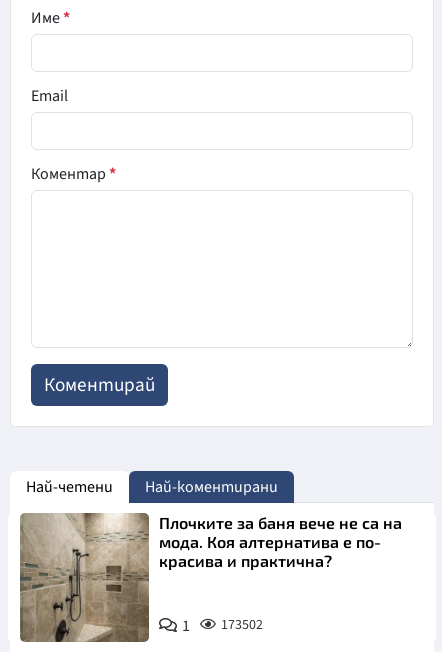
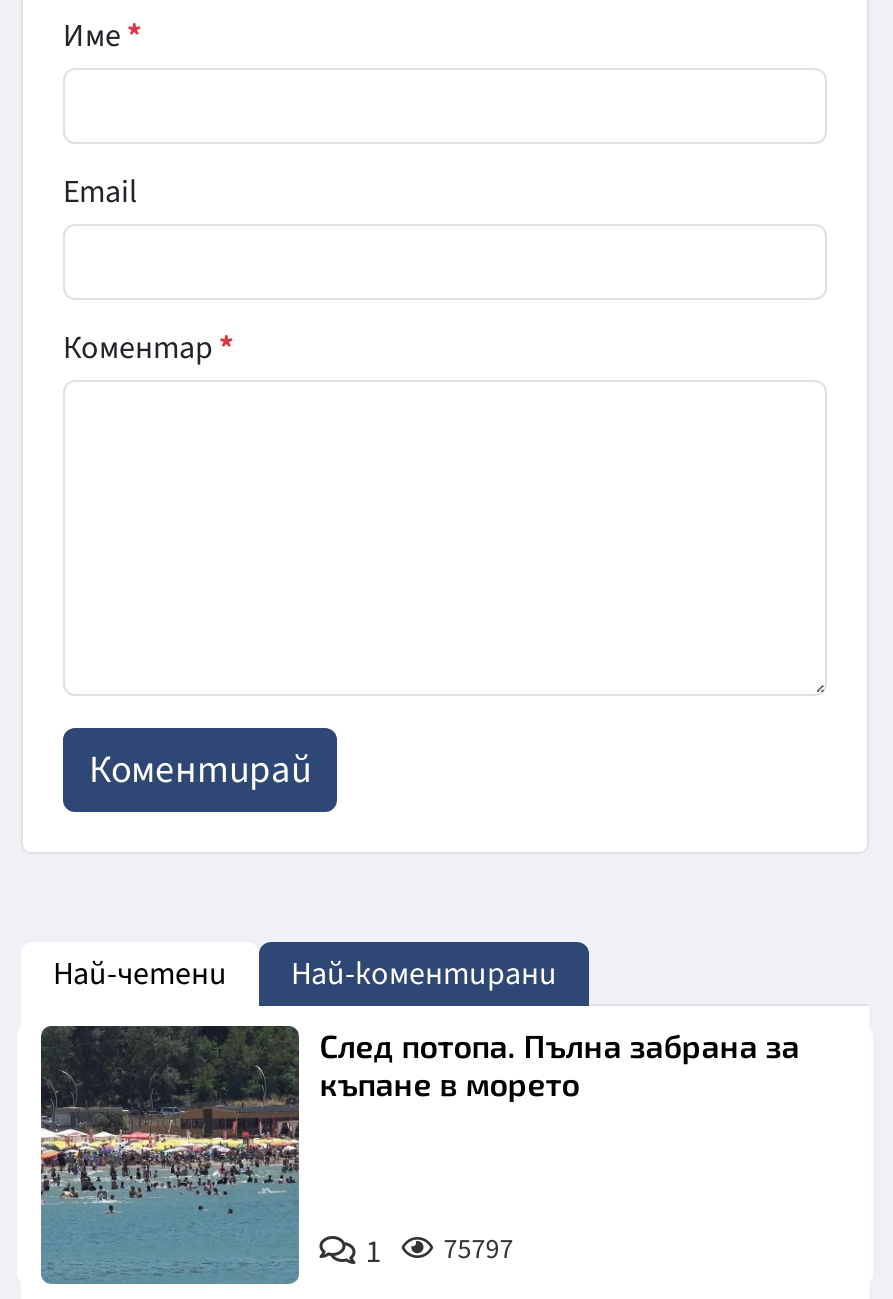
[19,512,402,643] [image] | Плочките за баня вече не са на | мода. Коя алтернатива е по- | красива и практична? -> [39,1024,800,1286] [image] | След потопа. Пълна забрана за | къпане в морето
[182,615,263,637] 1 173502 -> [366,1230,514,1274] 1 75797

